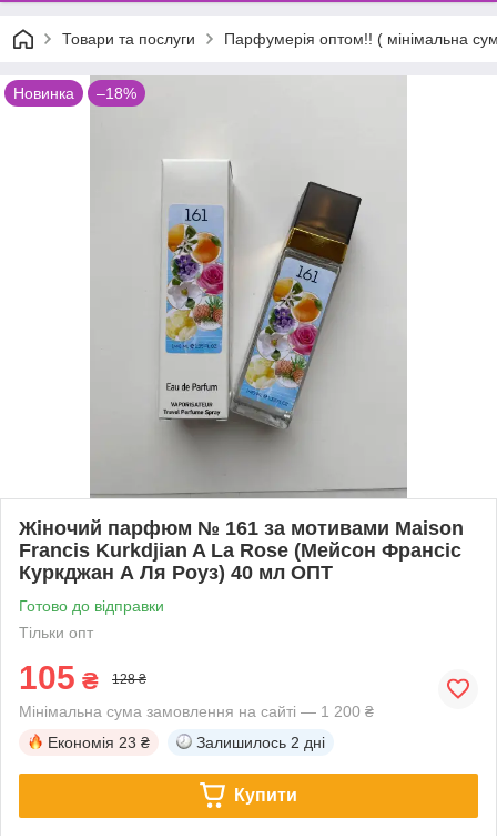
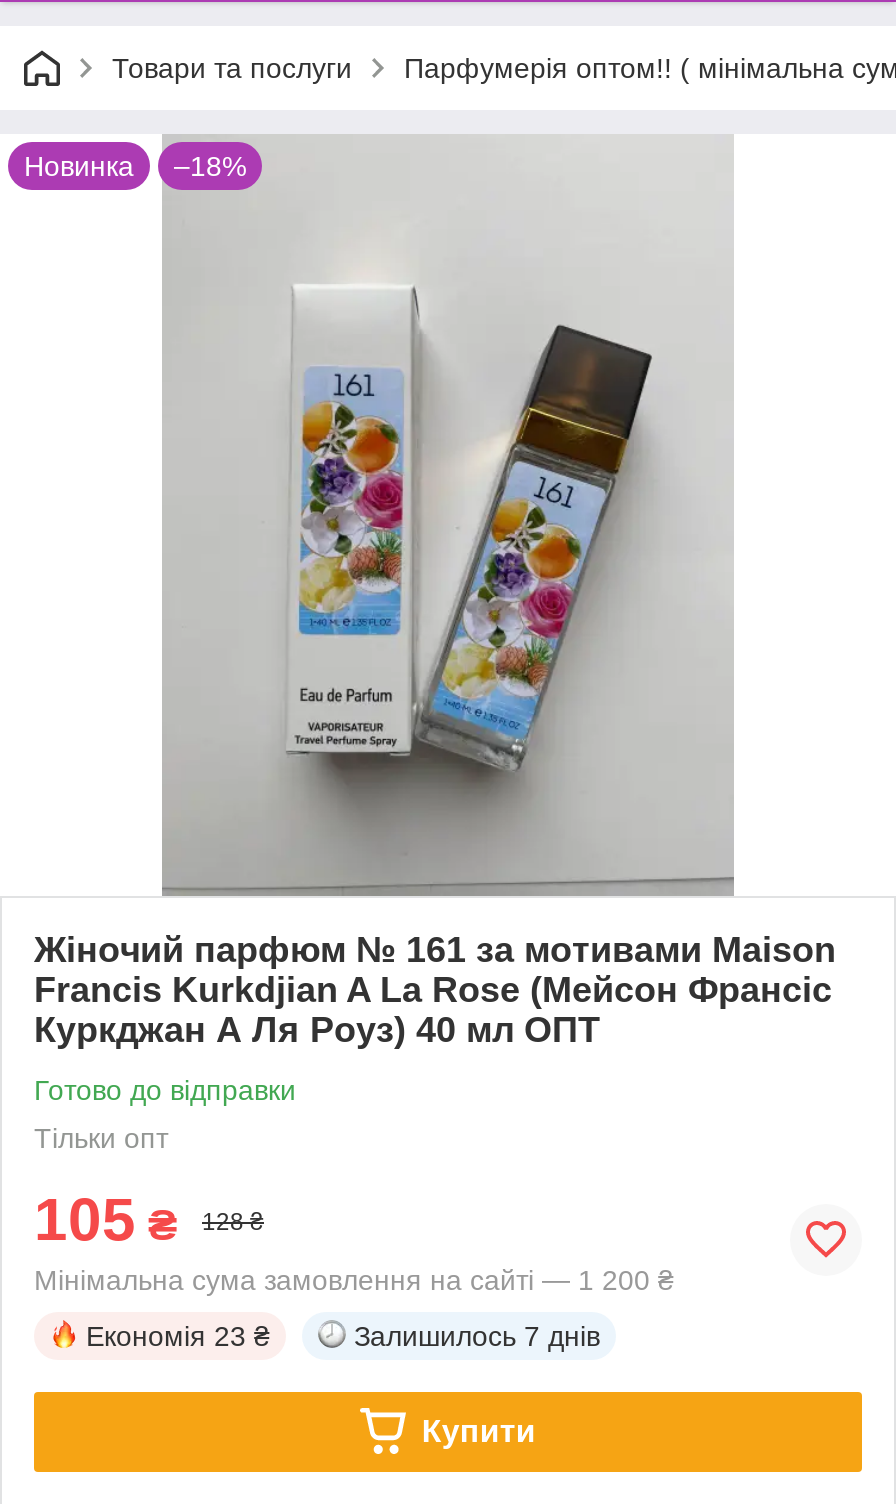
[196,733,325,751] Залишилось 2 дні -> [354,1320,600,1352] Залишилось 7 днів

